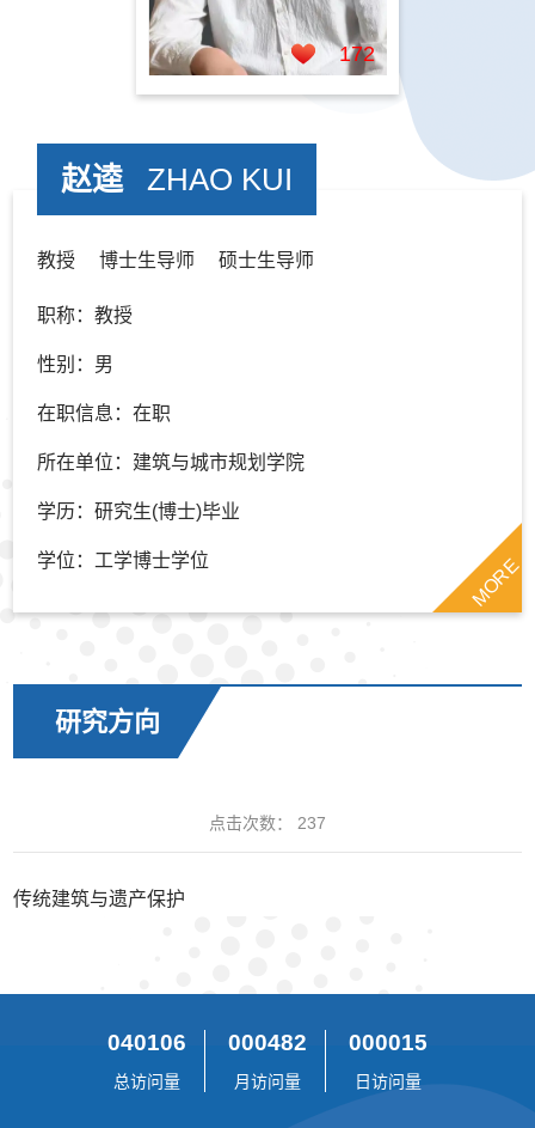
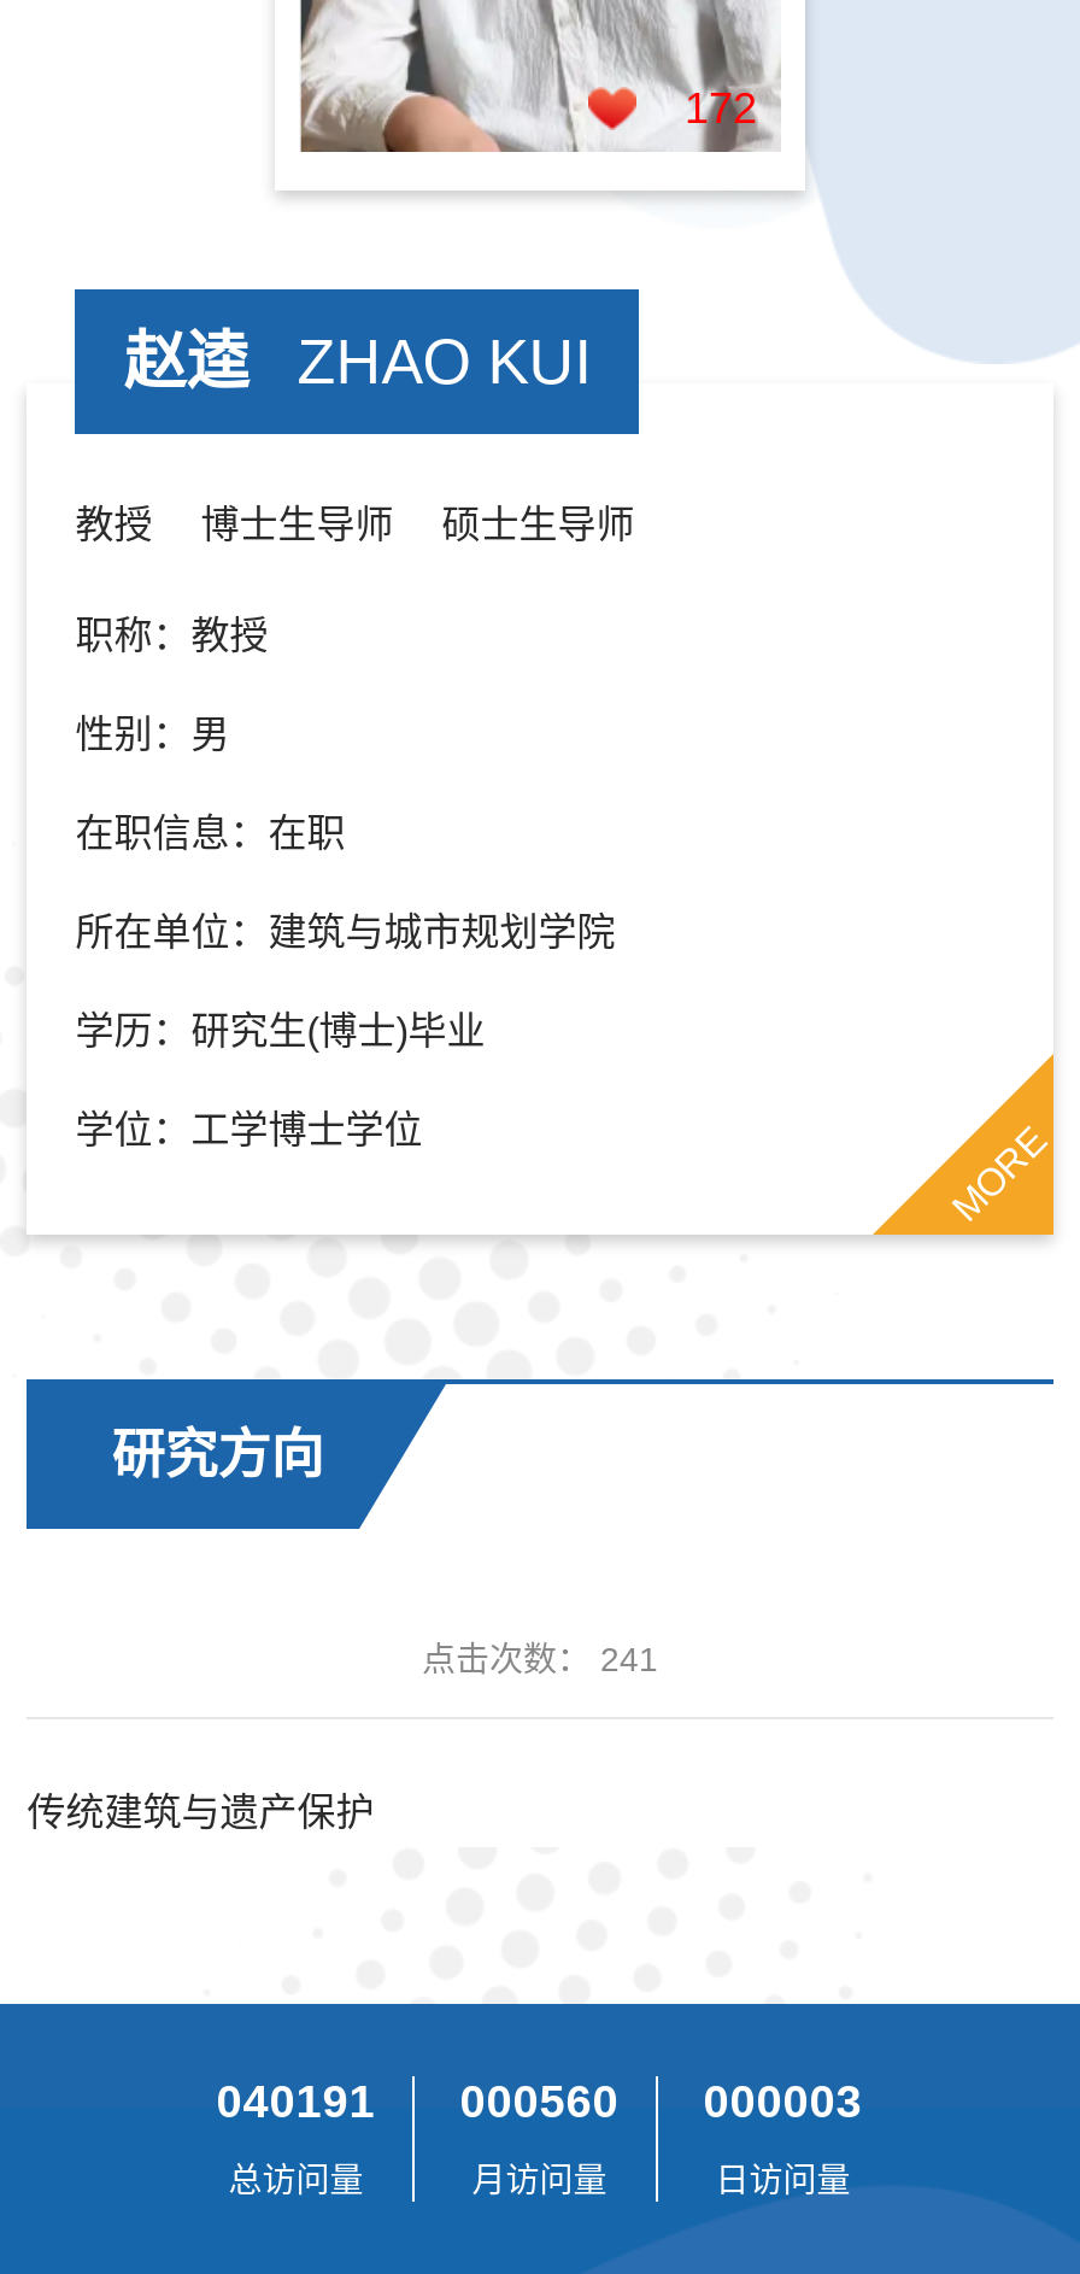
[209,813,326,832] 点击次数：237 -> [422,1639,658,1678] 点击次数：241
[107,1030,186,1055] 040106 -> [216,2076,375,2126] 040191
[228,1030,307,1055] 000482 -> [460,2076,619,2126] 000560
[348,1030,427,1055] 000015 -> [703,2076,862,2126] 000003

